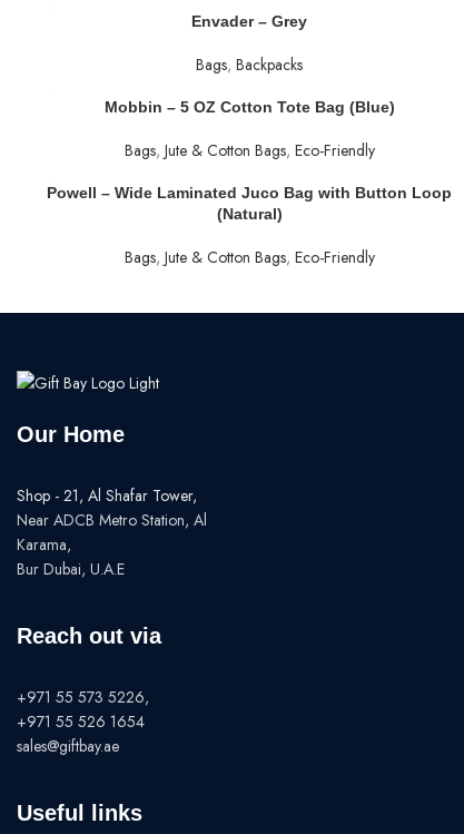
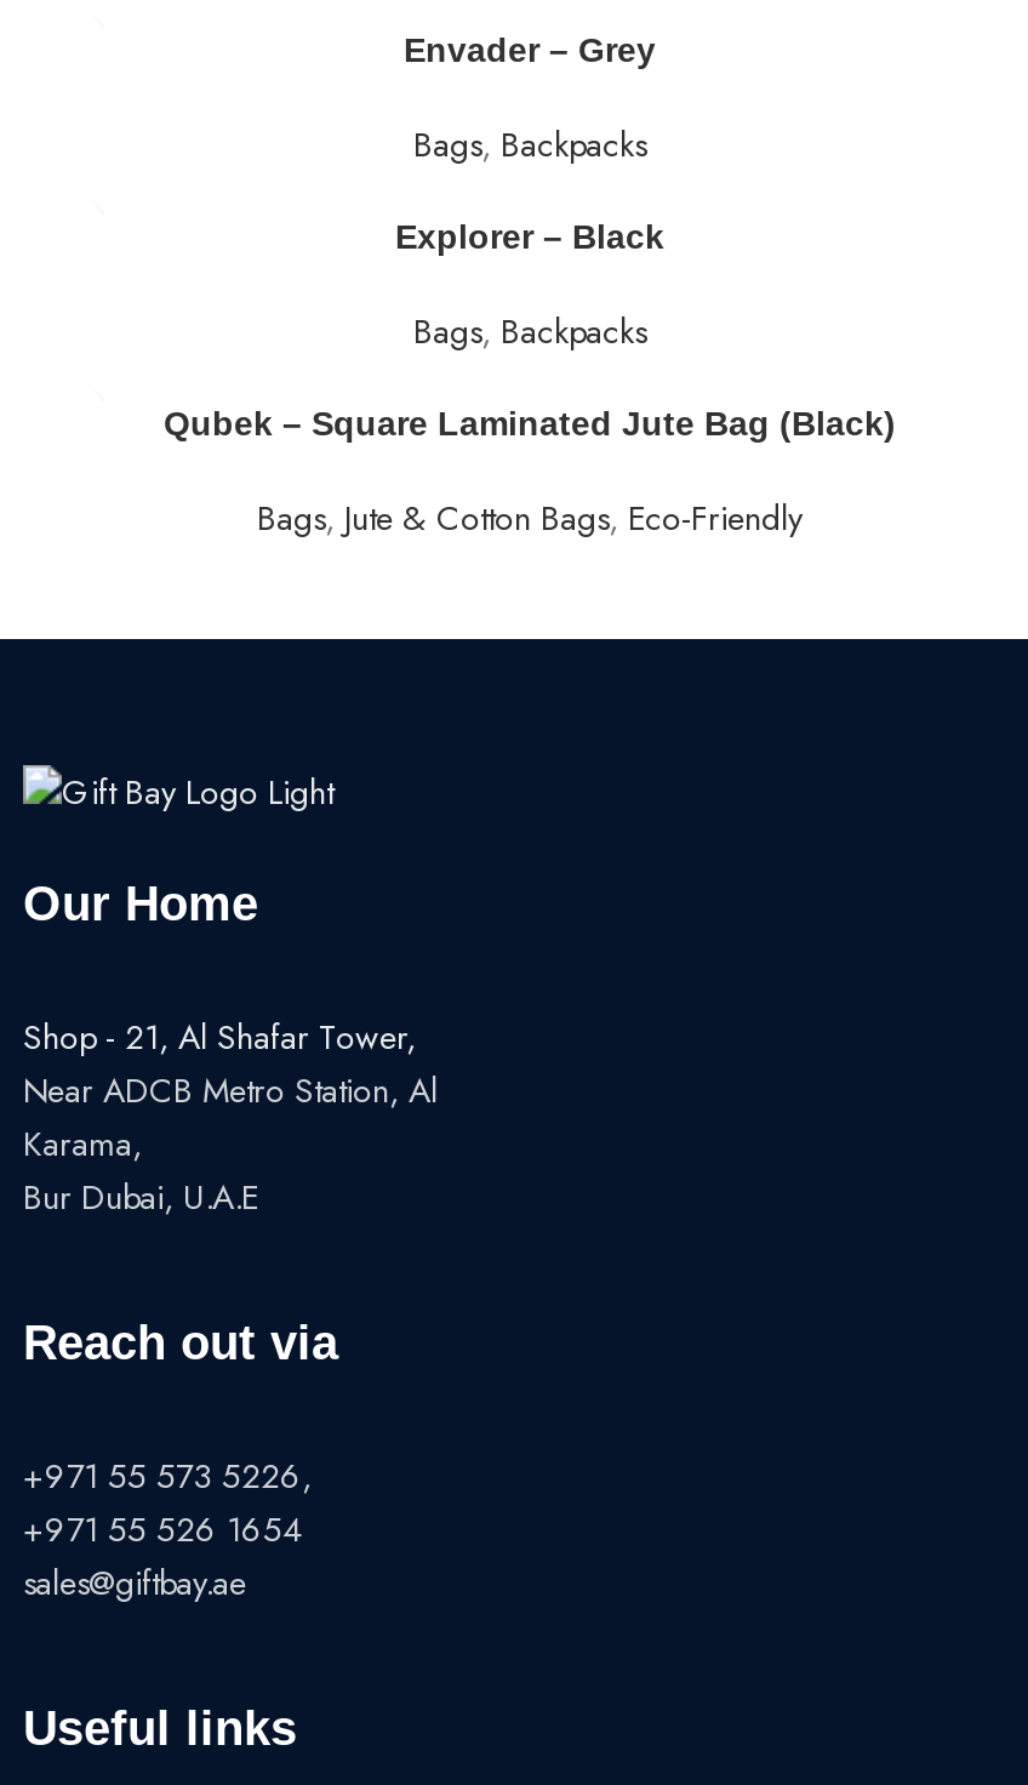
[104,98,394,116] Mobbin – 5 OZ Cotton Tote Bag (Blue) -> [395,217,664,256] Explorer – Black
[124,139,374,161] Bags, Jute & Cotton Bags, Eco-Friendly -> [413,307,646,355] Bags, Backpacks
[47,184,452,223] Powell – Wide Laminated Juco Bag with Button Loop | (Natural) -> [164,404,896,443] Qubek – Square Laminated Jute Bag (Black)

